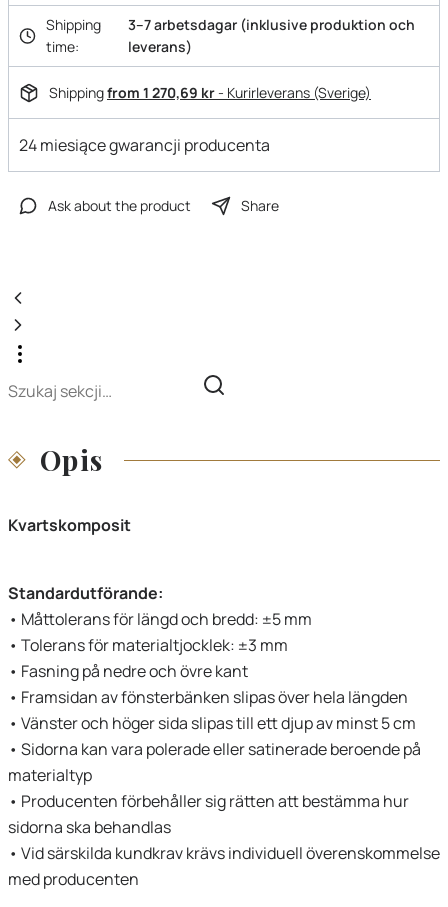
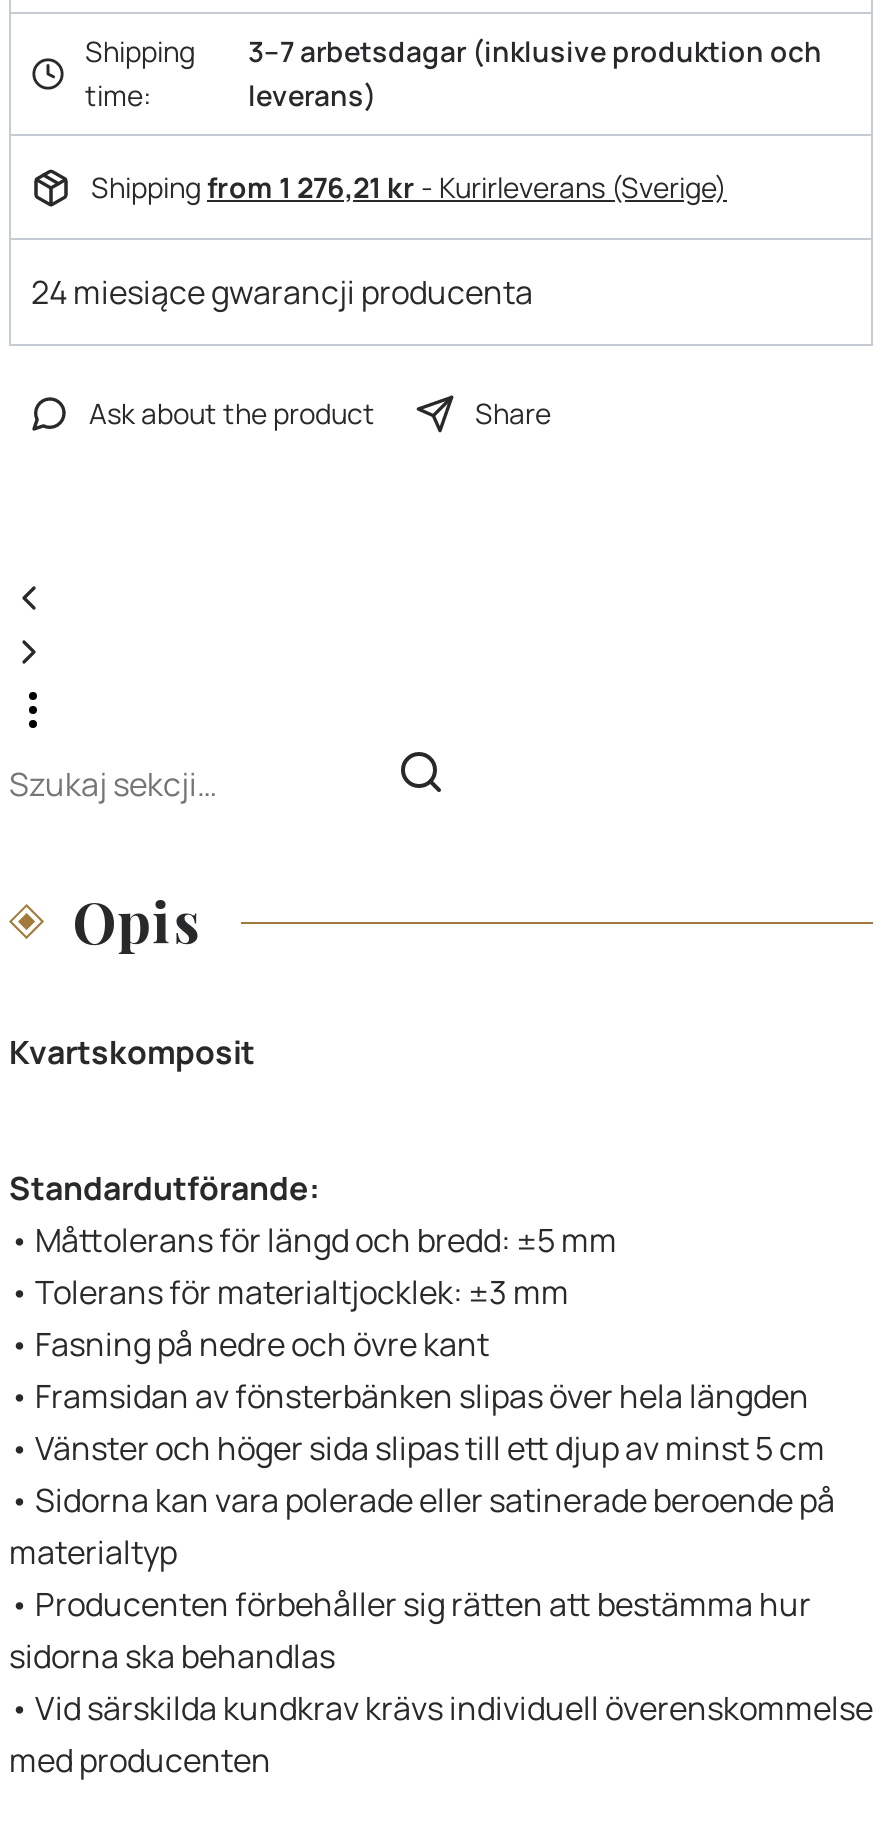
[49,82,371,101] Shipping from 1 270,69 kr - Kurirleverans (Sverige) -> [91,167,727,205] Shipping from 1 276,21 kr - Kurirleverans (Sverige)

